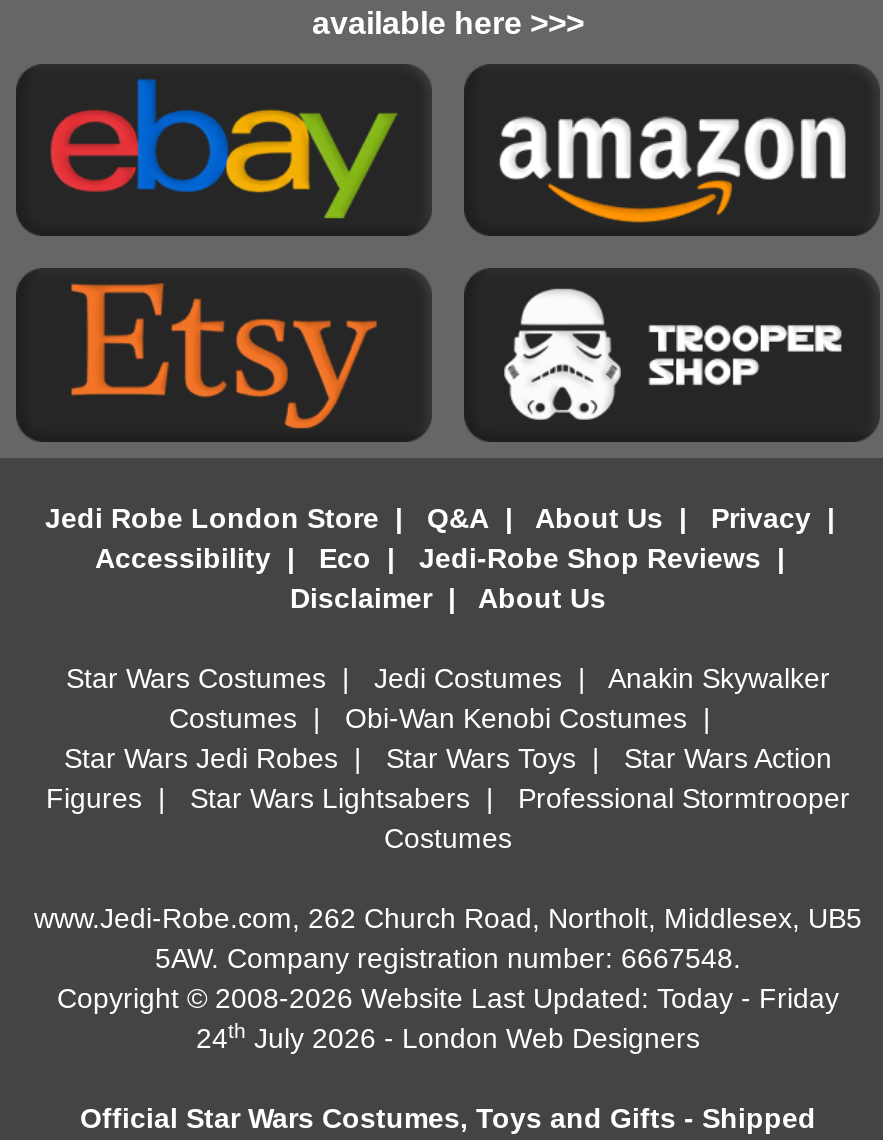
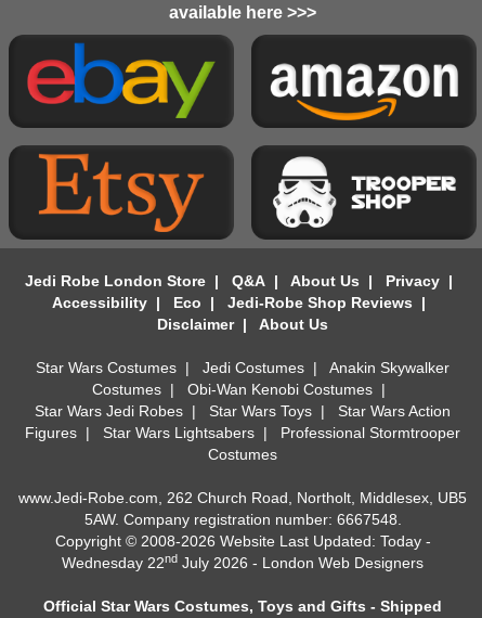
[57,982,839,1054] Copyright © 2008-2026 Website Last Updated: Today - Friday | 24th July 2026 - London Web Designers -> [55,532,431,571] Copyright © 2008-2026 Website Last Updated: Today - | Wednesday 22nd July 2026 - London Web Designers

